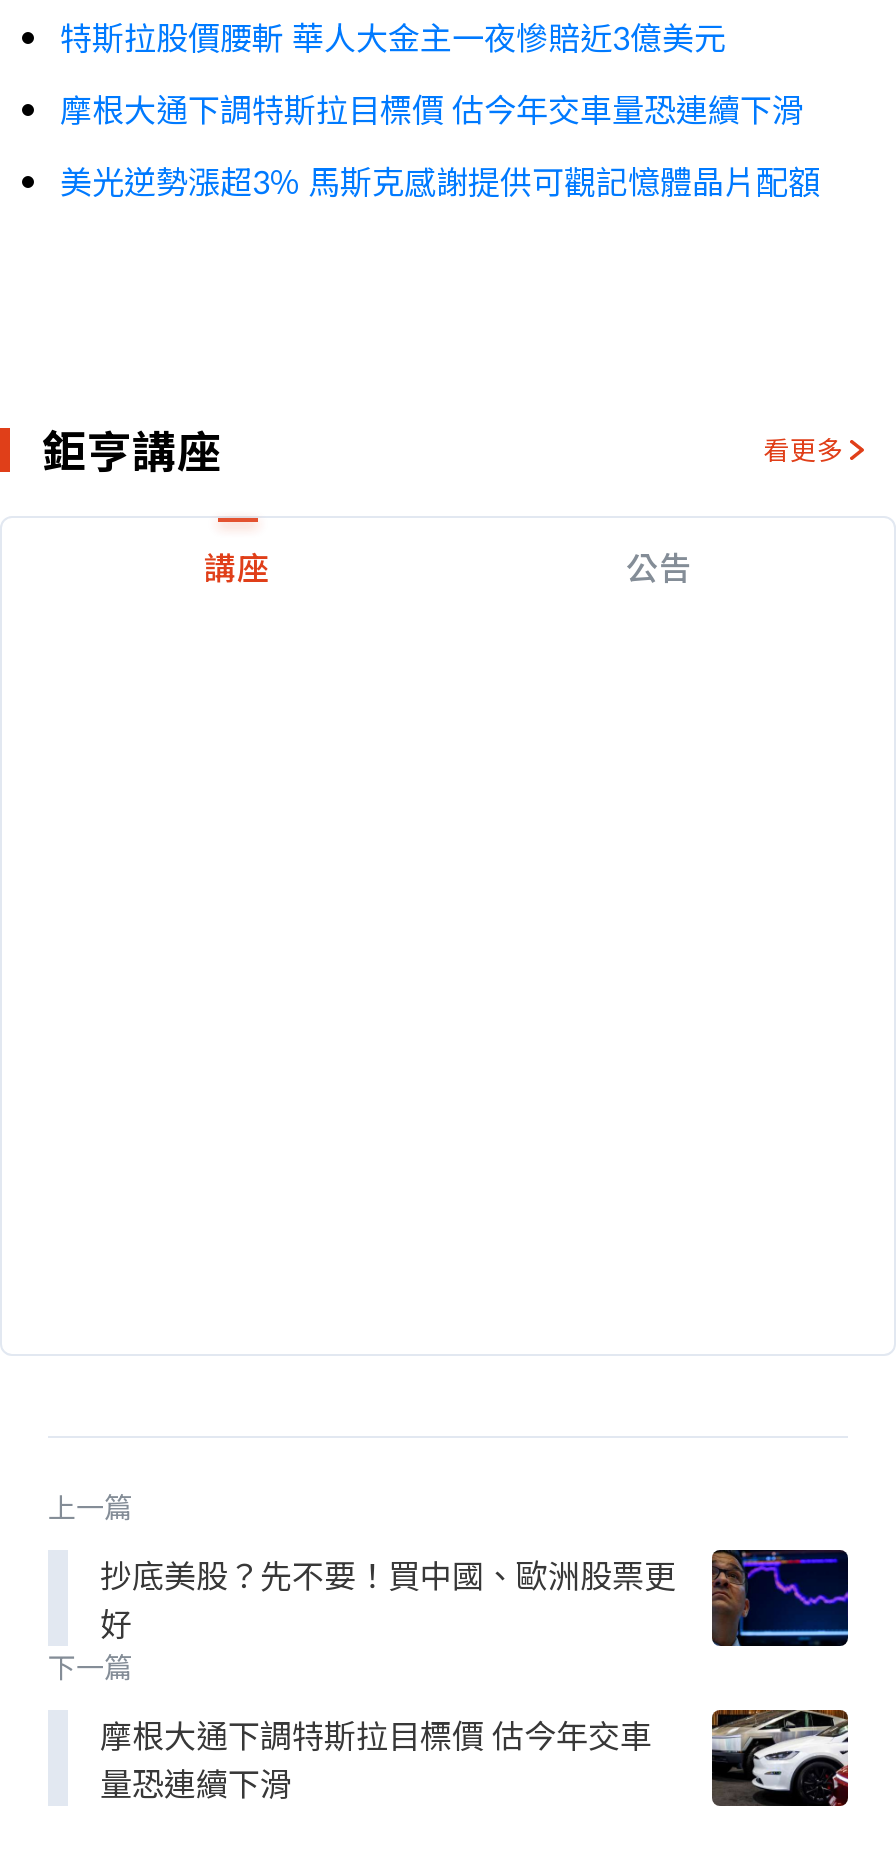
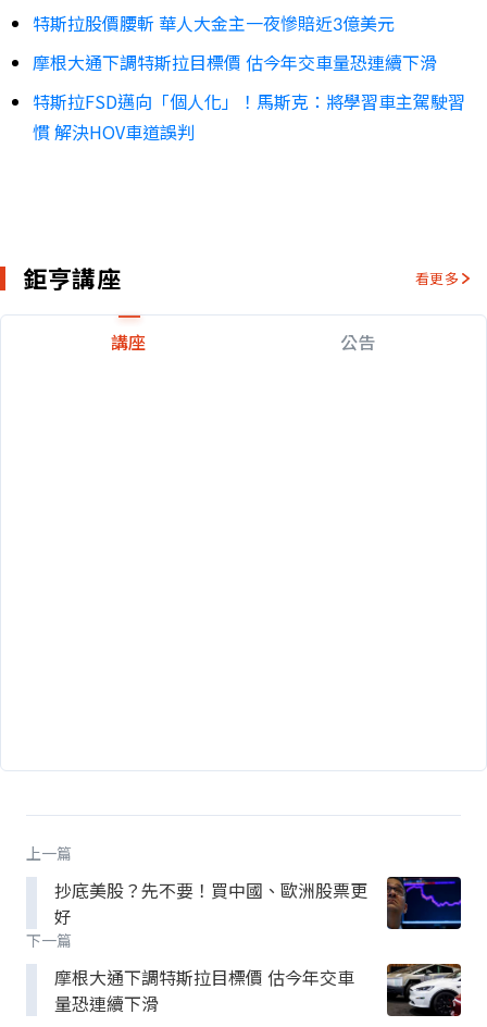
[60,156,820,204] 美光逆勢漲超3% 馬斯克感謝提供可觀記憶體晶片配額 -> [33,88,465,145] 特斯拉FSD邁向「個人化」！馬斯克：將學習車主駕駛習 | 慣 解決HOV車道誤判

